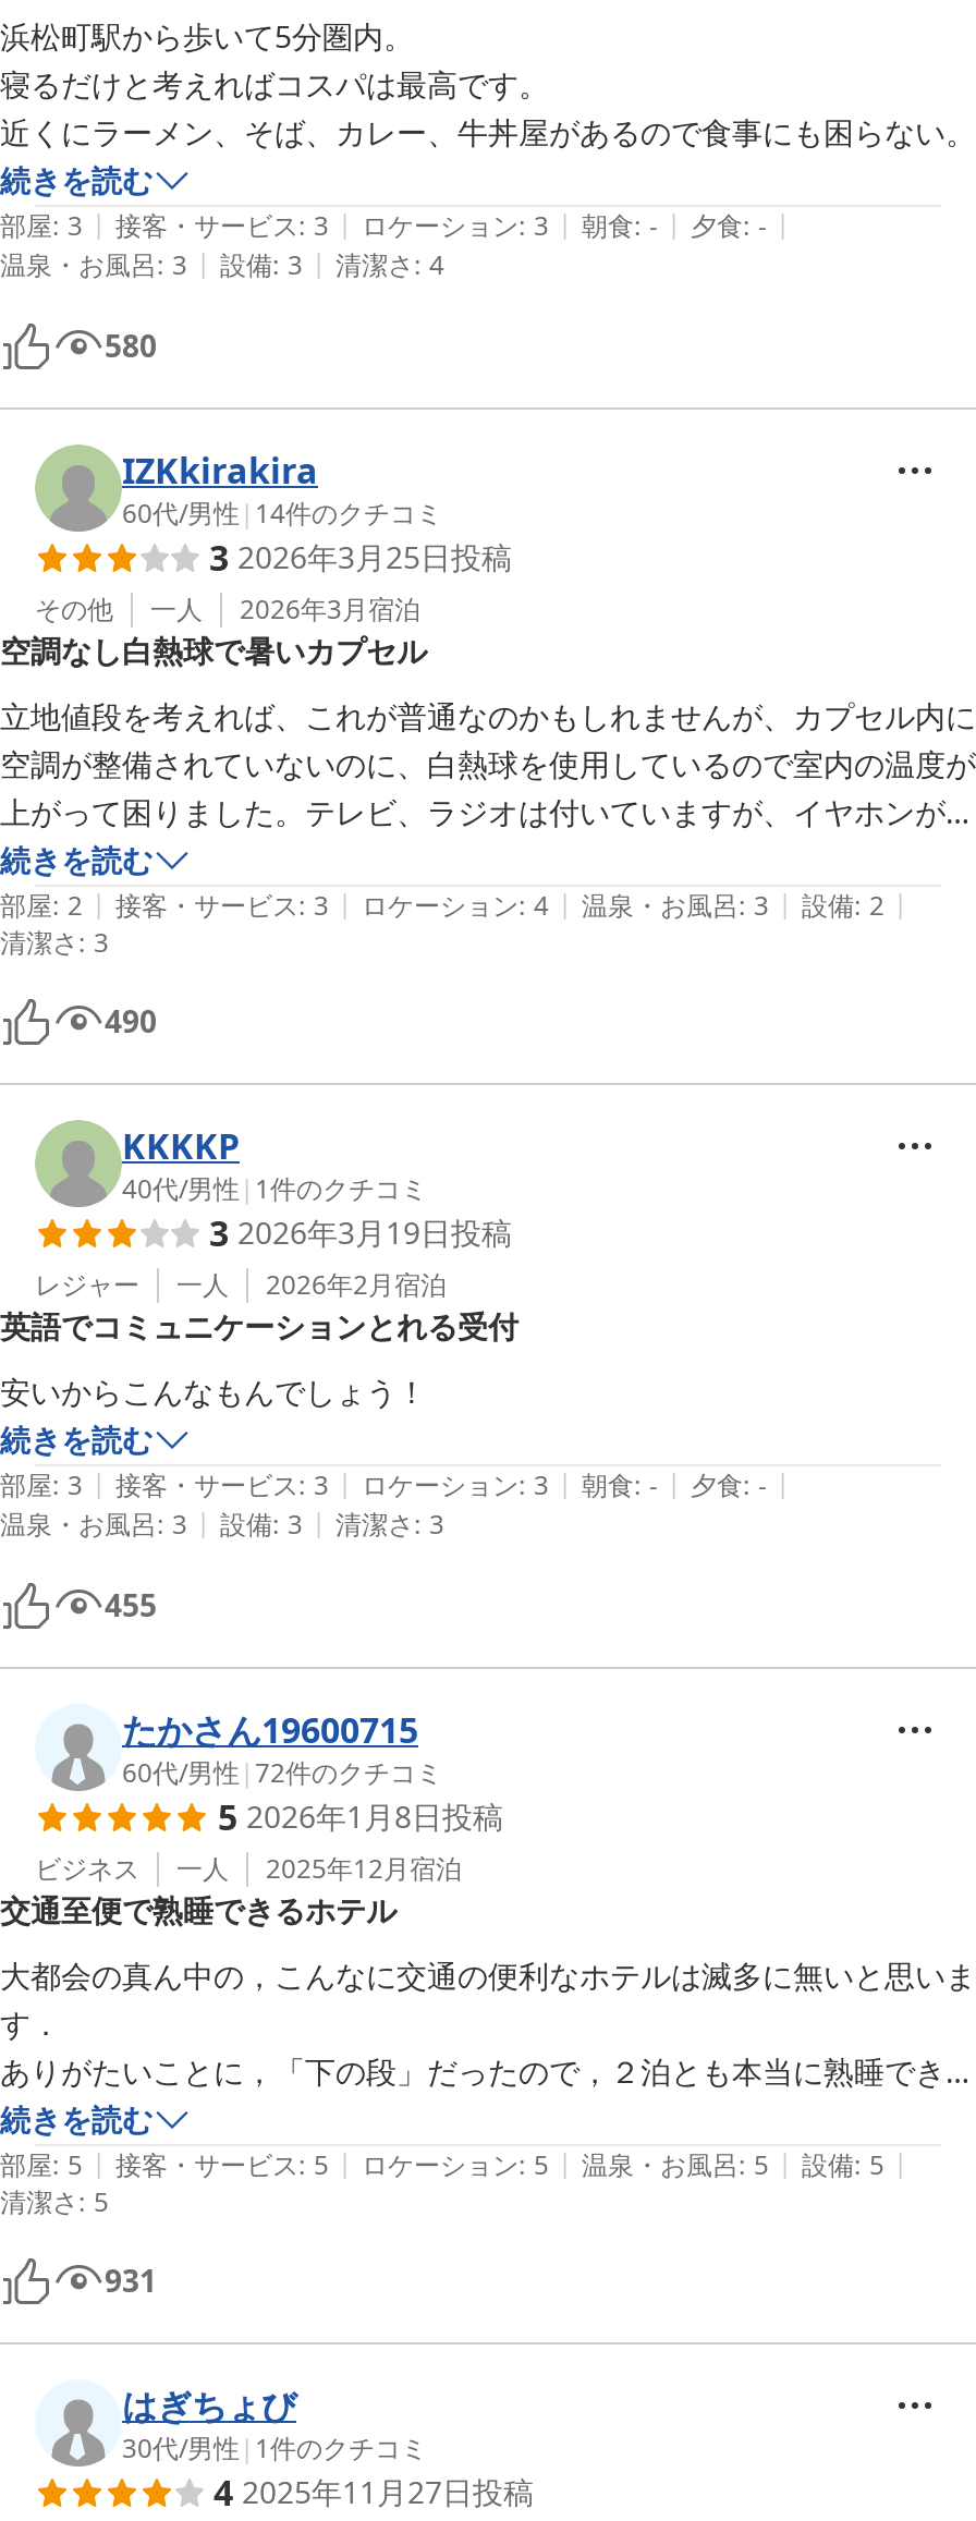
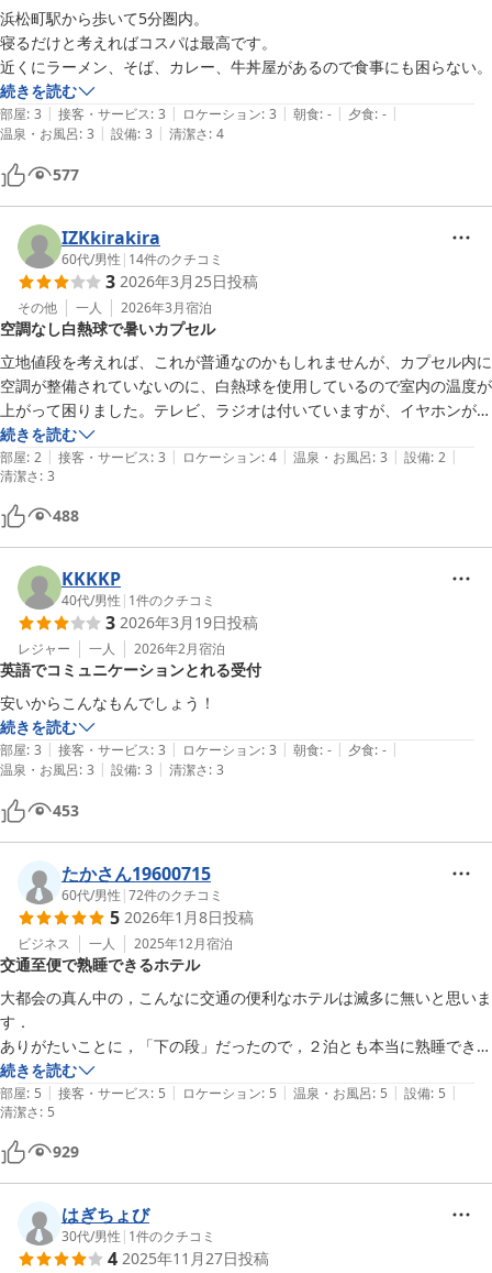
[105,325,157,366] 580 -> [53,164,79,185] 577
[105,1000,157,1042] 490 -> [53,505,79,526] 488
[105,1584,157,1625] 455 -> [53,800,79,821] 453
[105,2260,157,2301] 931 -> [53,1141,79,1162] 929

